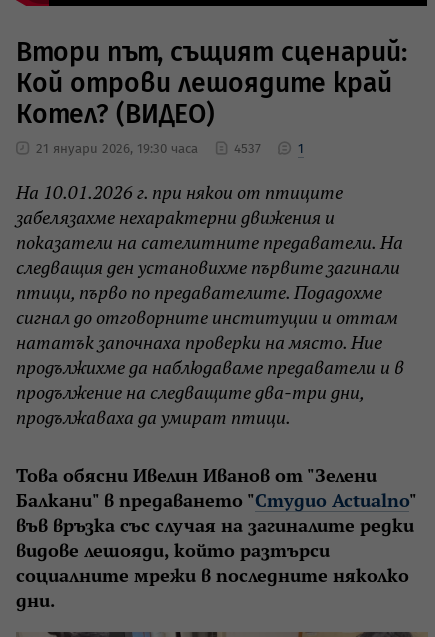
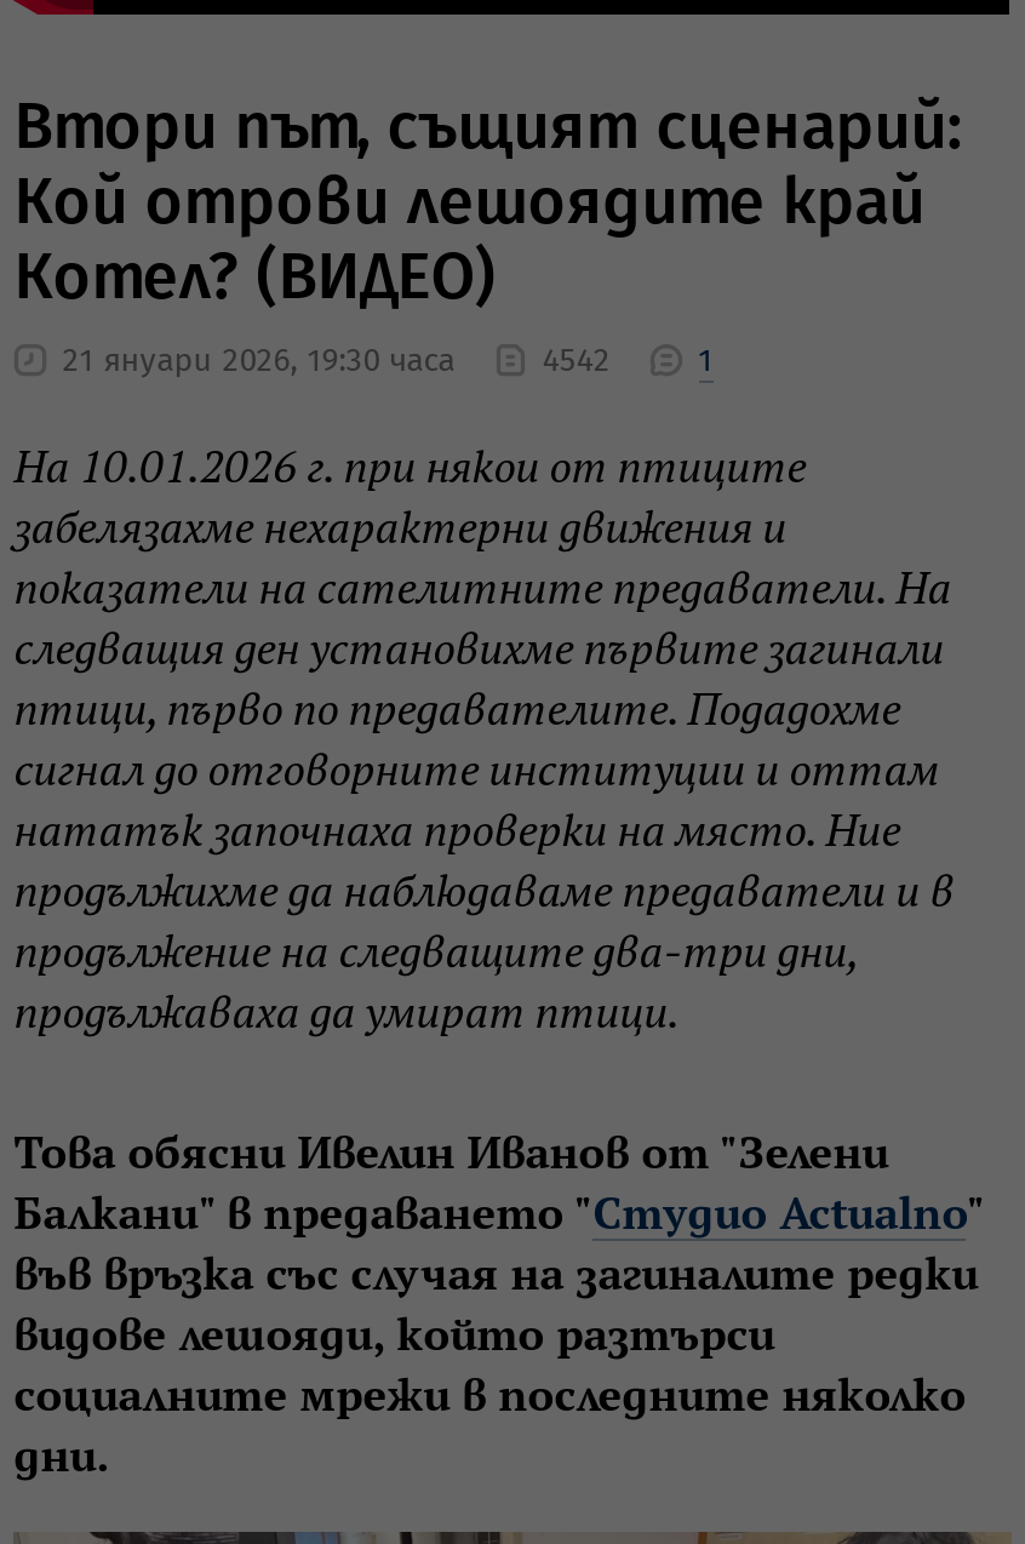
[234,141,261,157] 4537 -> [543,342,610,381] 4542

